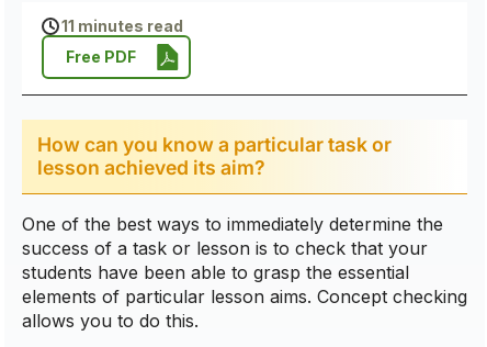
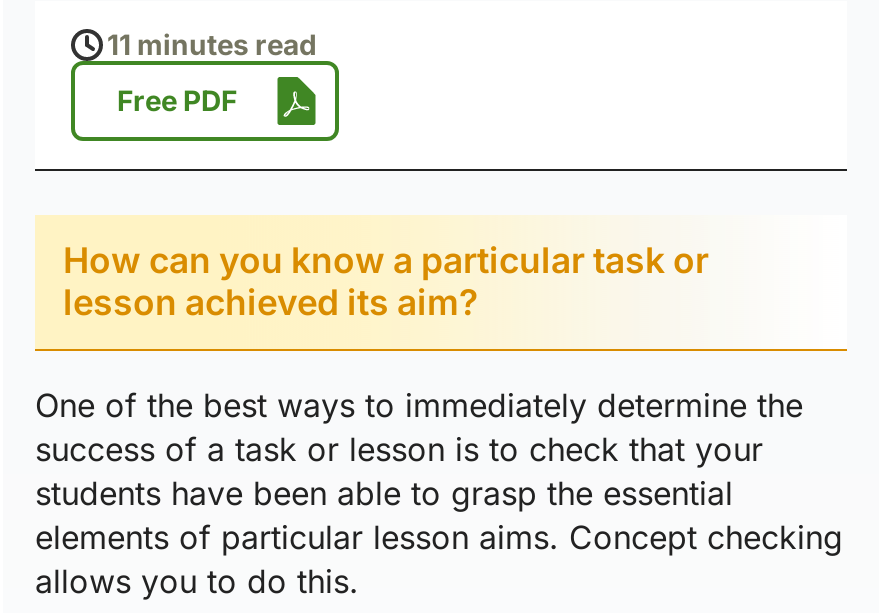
[155,37,192,77] [image] -> [275,27,343,137] [image]

